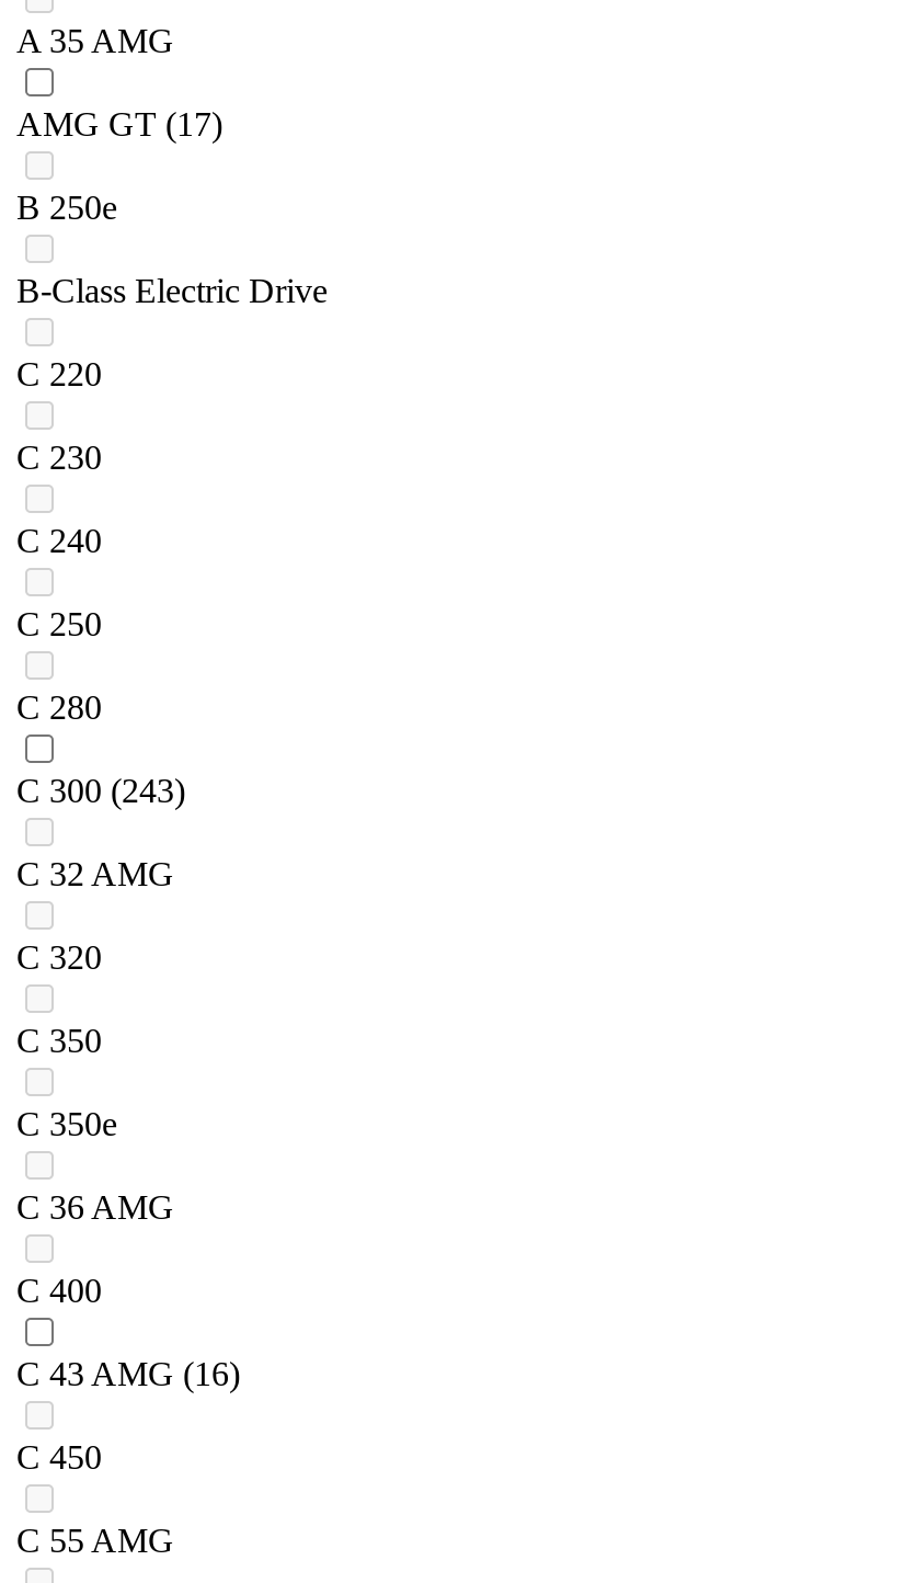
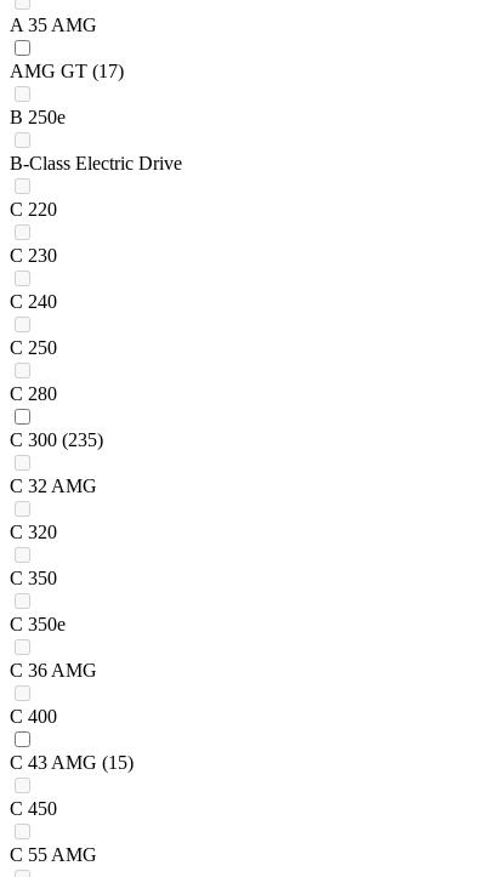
[16,773,185,810] C 300 (243) -> [10,430,103,451] C 300 (235)
[16,1356,240,1393] C 43 AMG (16) -> [10,753,134,773] C 43 AMG (15)

